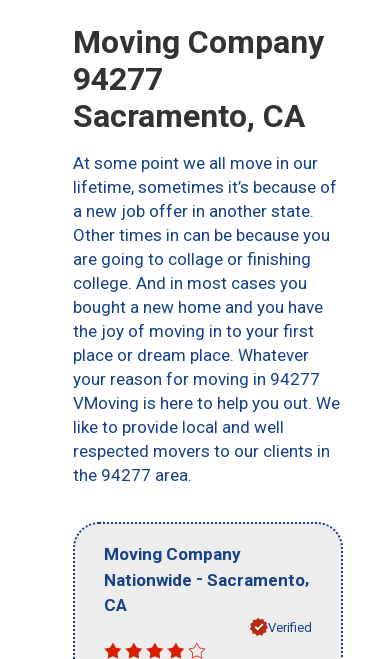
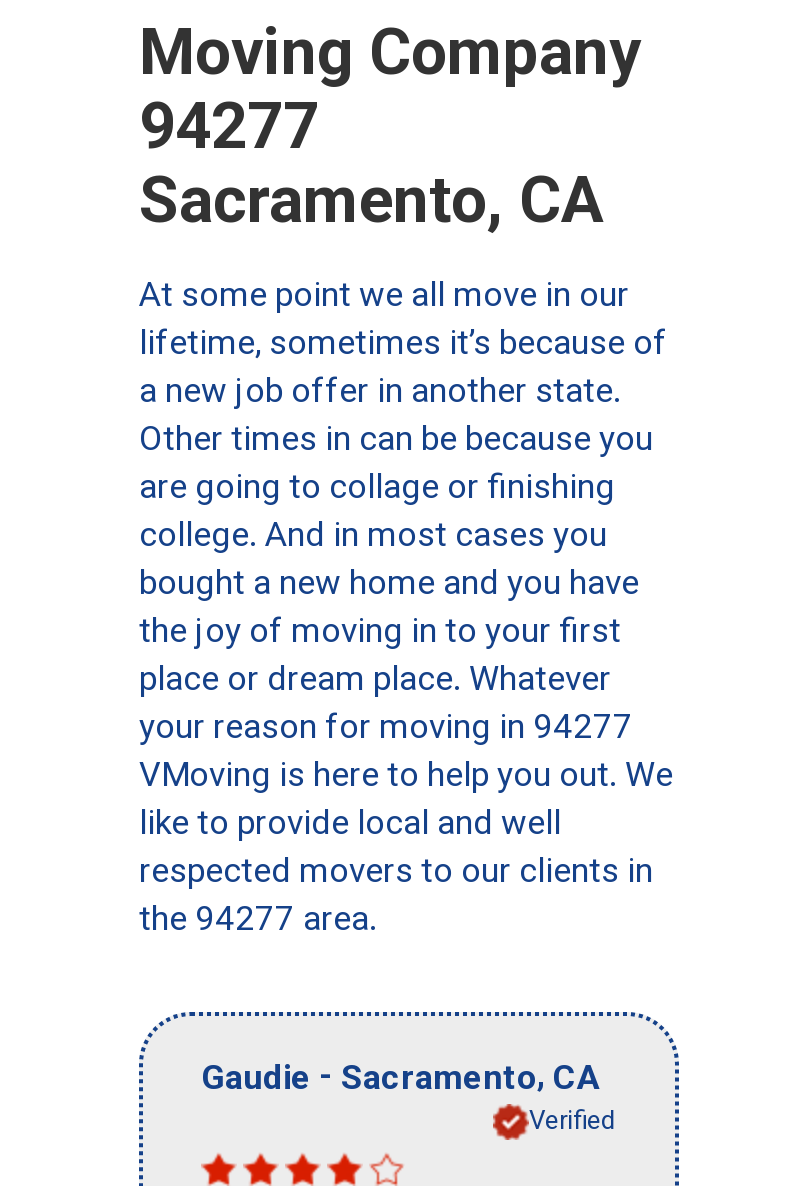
[104,543,309,614] Moving Company | Nationwide - Sacramento, | CA -> [201,1054,599,1097] Gaudie - Sacramento, CA

